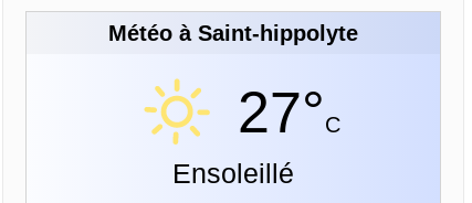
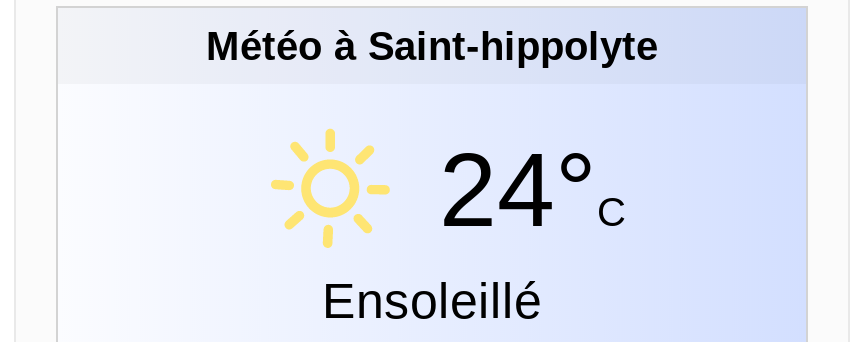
[237,80,340,144] 27°C -> [439,132,625,248] 24°C

